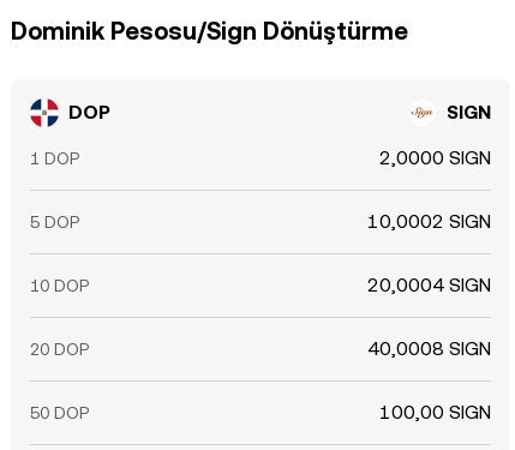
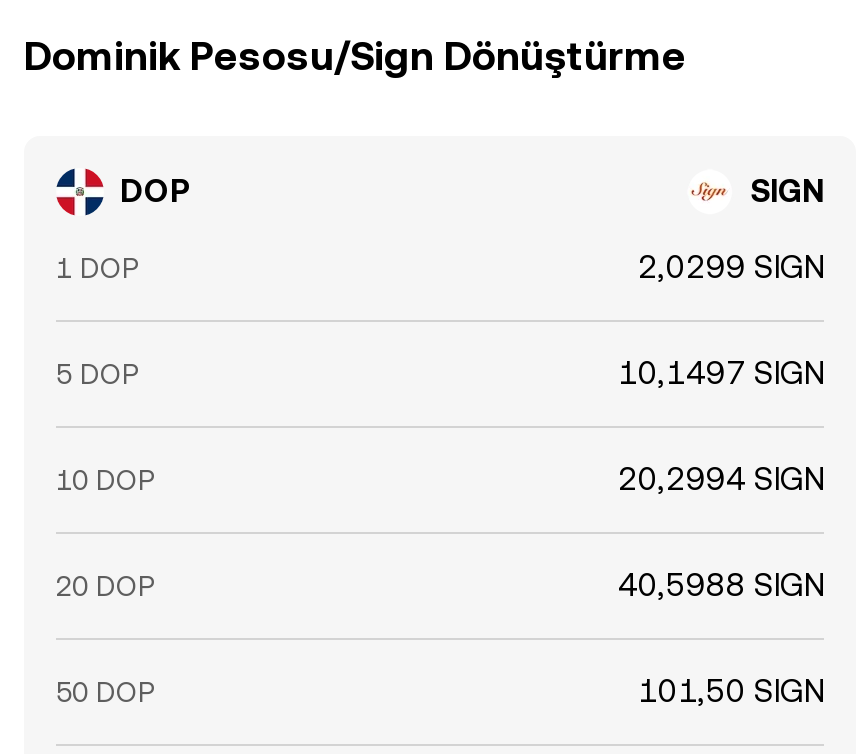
[379,146,491,169] 2,0000 SIGN -> [638,248,824,286] 2,0299 SIGN
[367,210,491,233] 10,0002 SIGN -> [618,354,824,392] 10,1497 SIGN
[367,274,491,296] 20,0004 SIGN -> [618,460,824,498] 20,2994 SIGN
[367,337,491,360] 40,0008 SIGN -> [618,566,824,604] 40,5988 SIGN
[379,401,491,424] 100,00 SIGN -> [638,672,824,710] 101,50 SIGN

